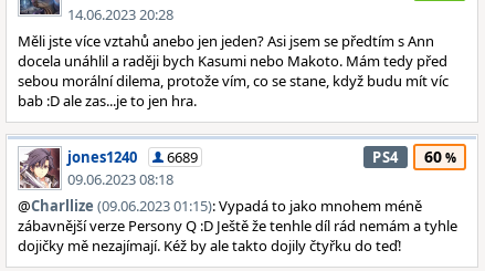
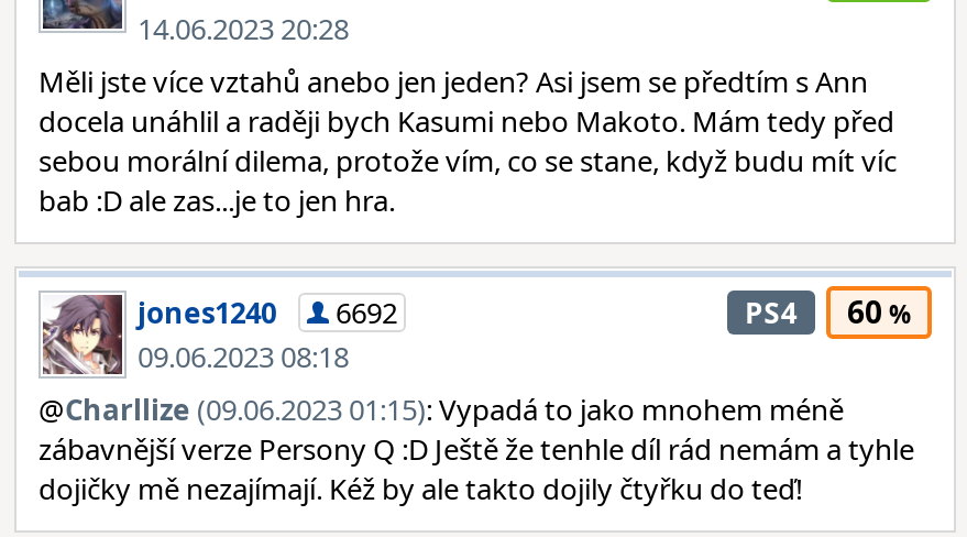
[67,147,198,167] jones1240 6689 -> [138,293,397,332] jones1240 6692

